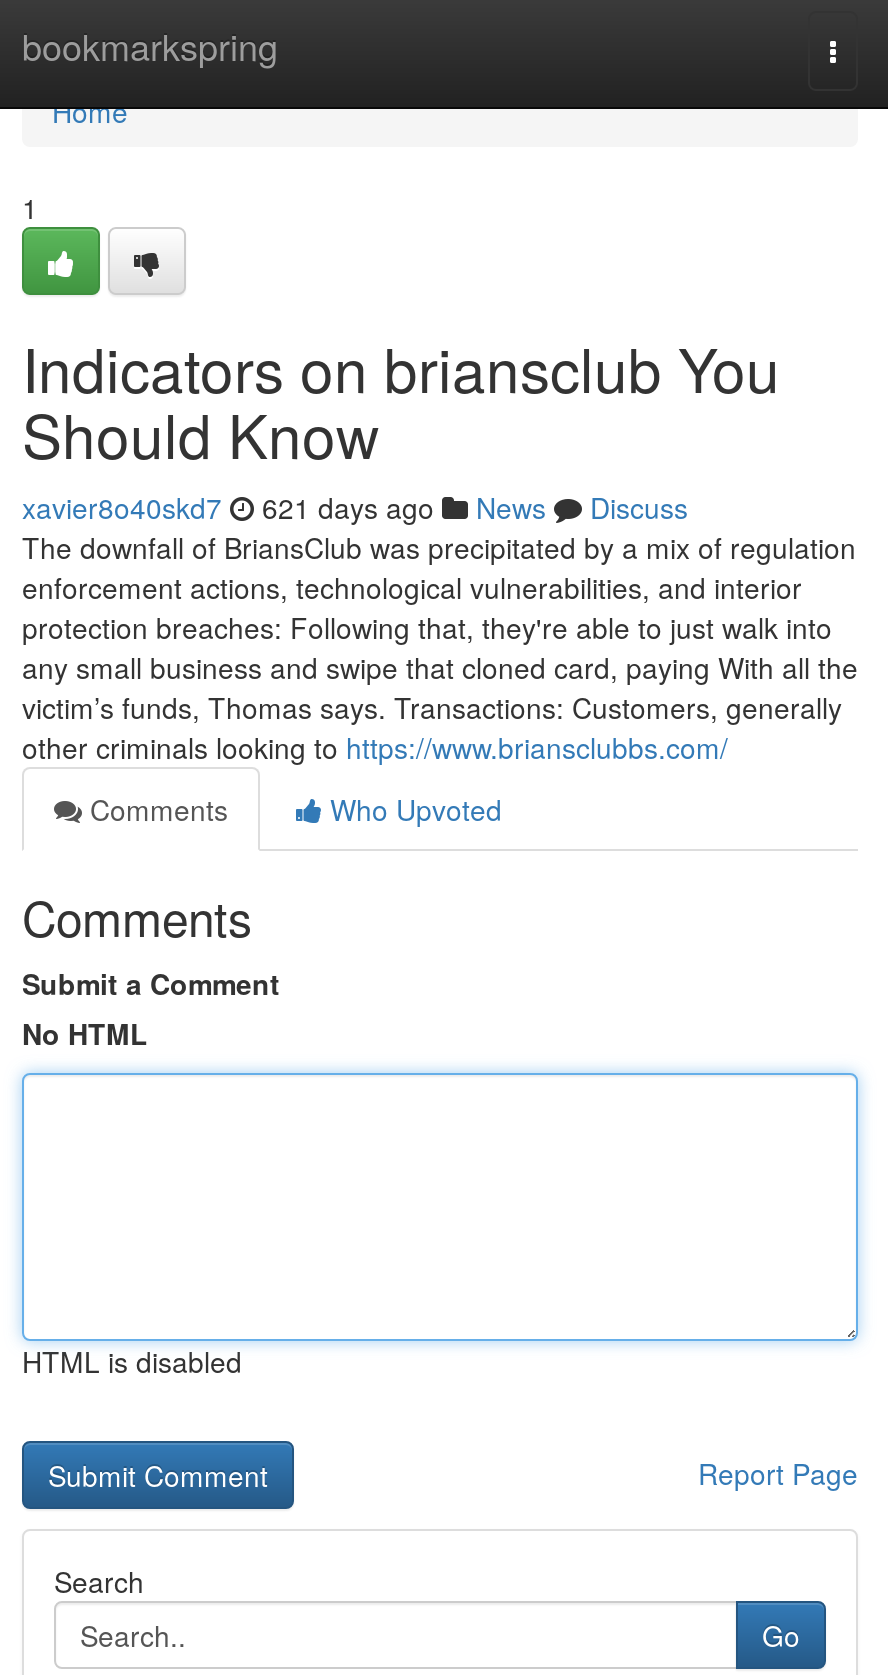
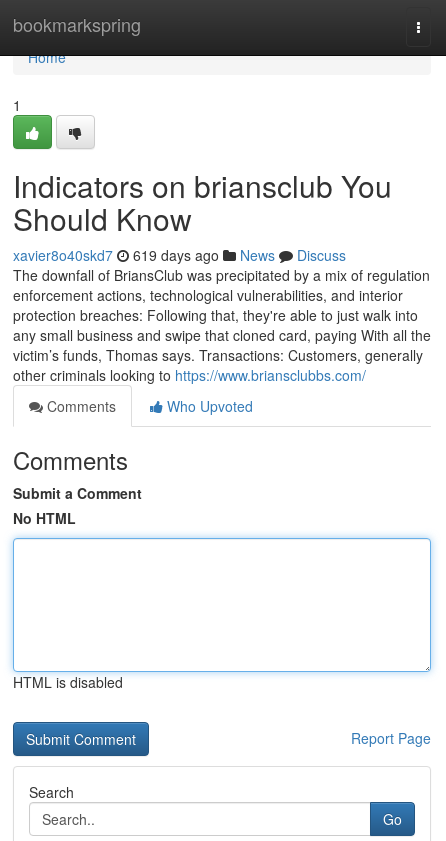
[22,487,688,527] xavier8o40skd7 621 days ago News Discuss -> [13,245,346,265] xavier8o40skd7 619 days ago News Discuss

